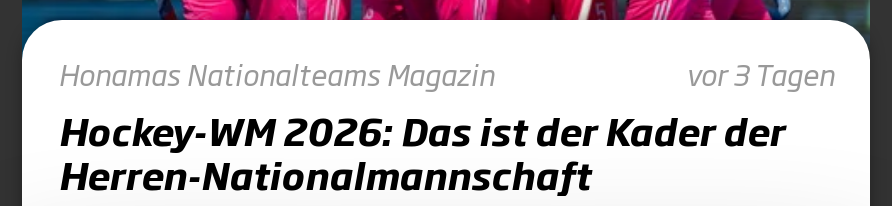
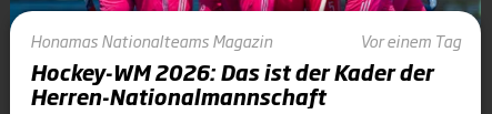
[686,52,834,94] vor 3 Tagen -> [360,29,461,52] Vor einem Tag

